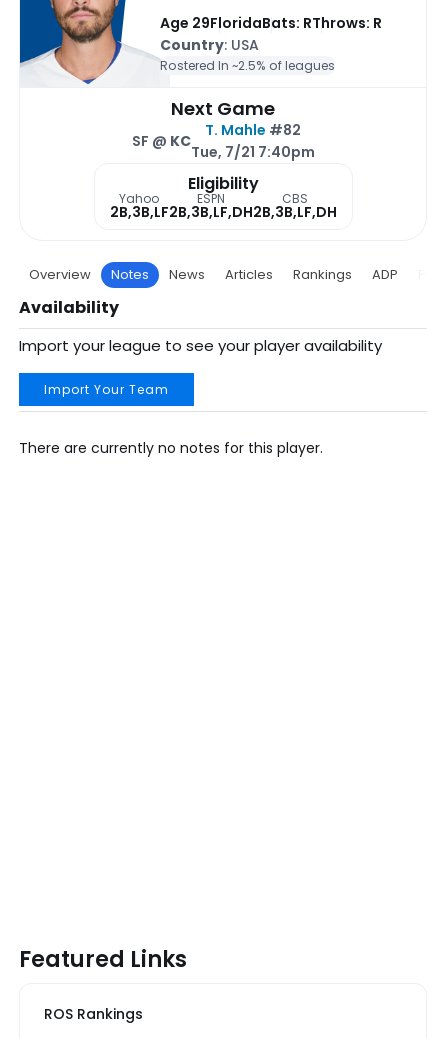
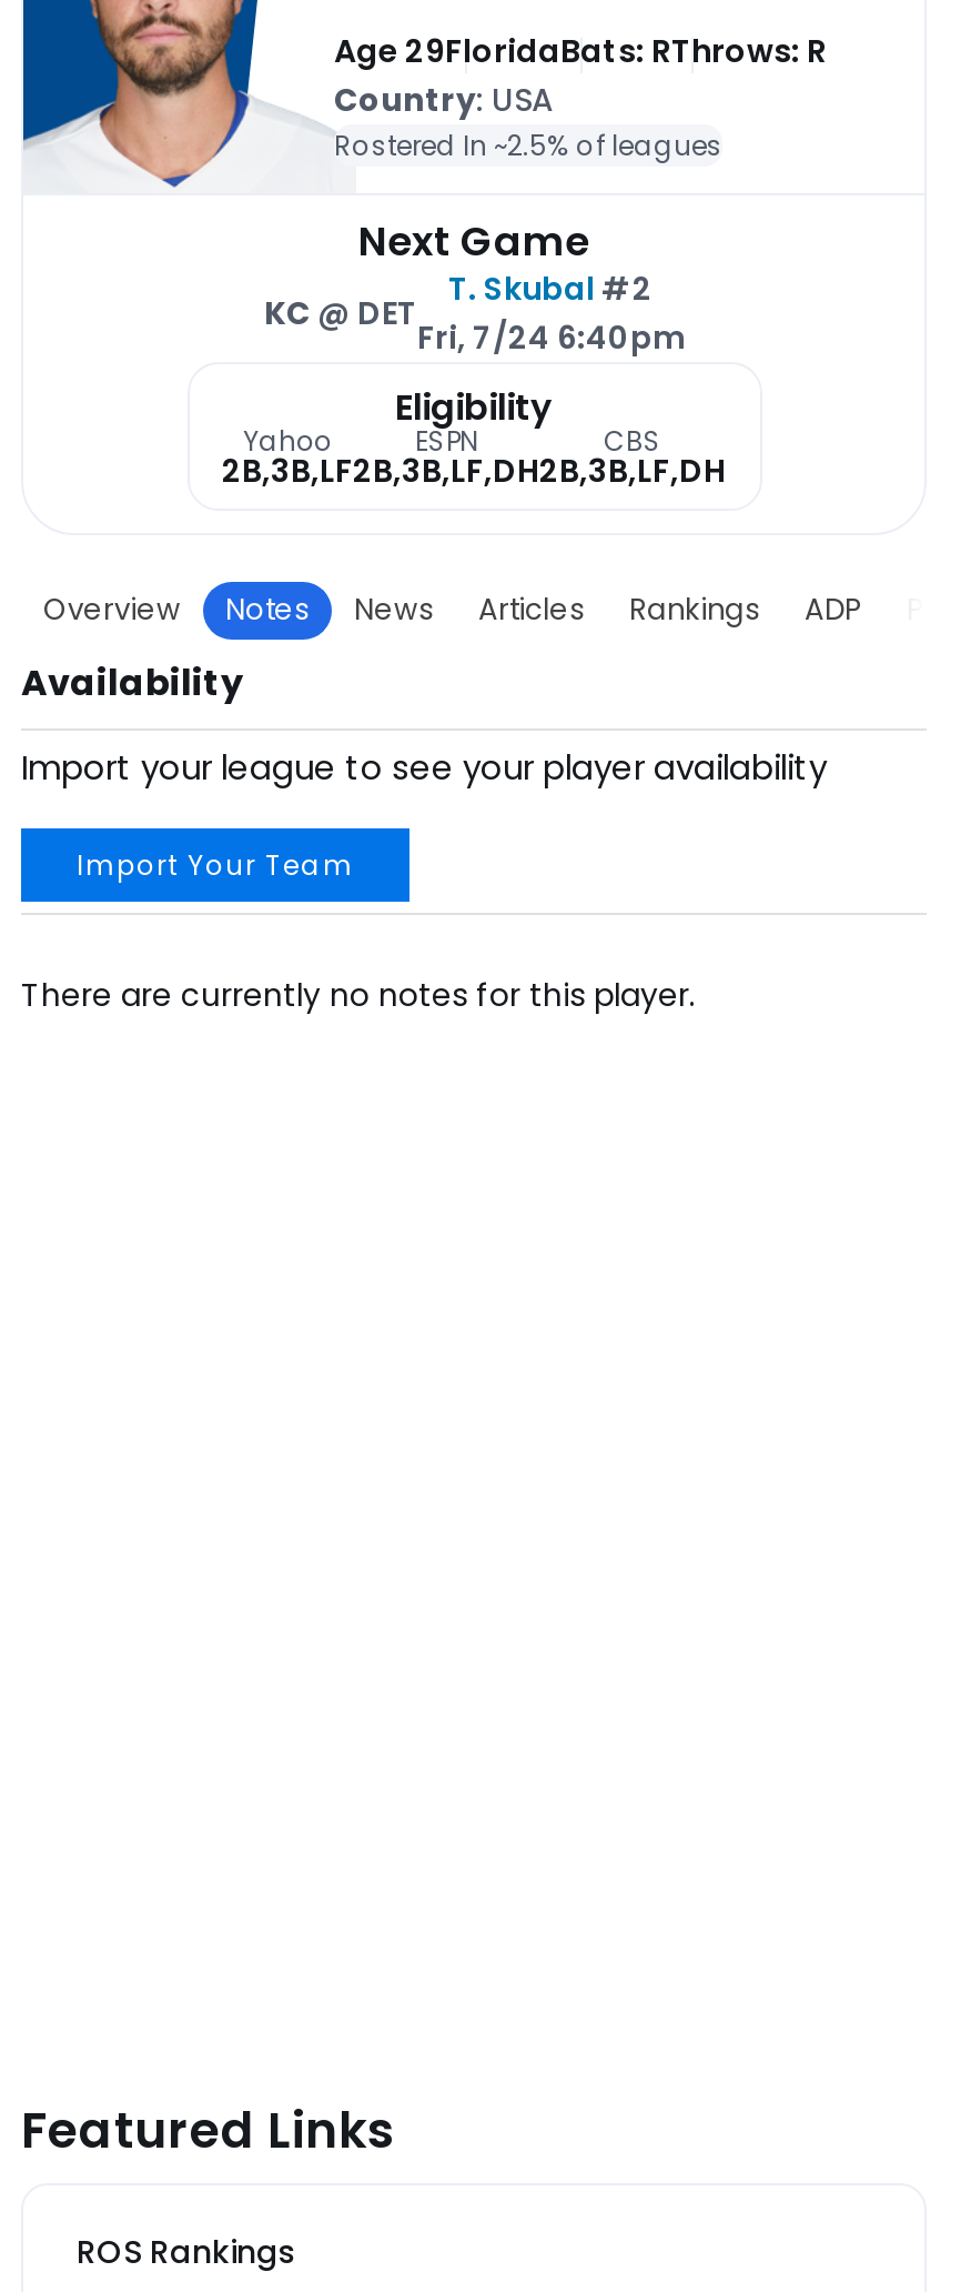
[190,120,314,162] T. Mahle #82 | Tue, 7/21 7:40pm -> [417,267,684,361] T. Skubal #2 | Fri, 7/24 6:40pm
[131,131,190,151] SF @ KC -> [264,292,417,336] KC @ DET

